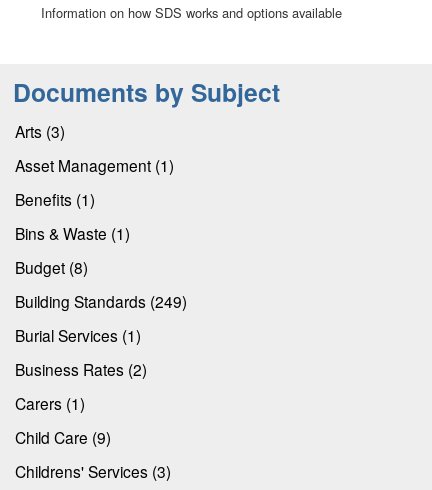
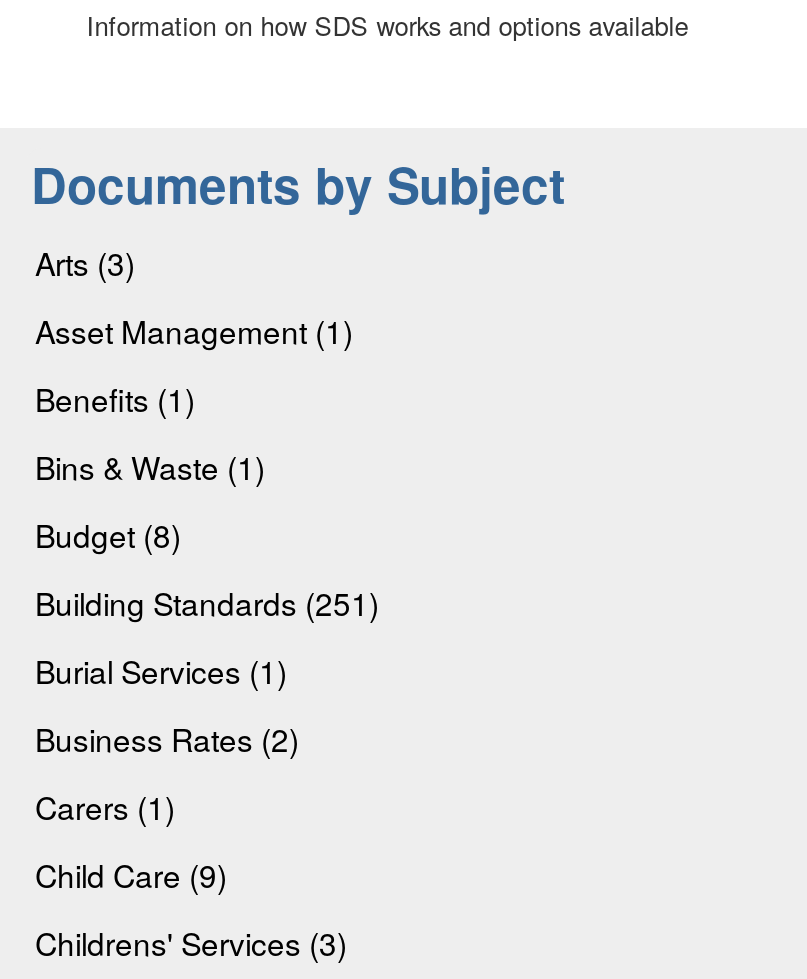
[15,290,187,312] Building Standards (249) -> [35,580,379,624] Building Standards (251)

